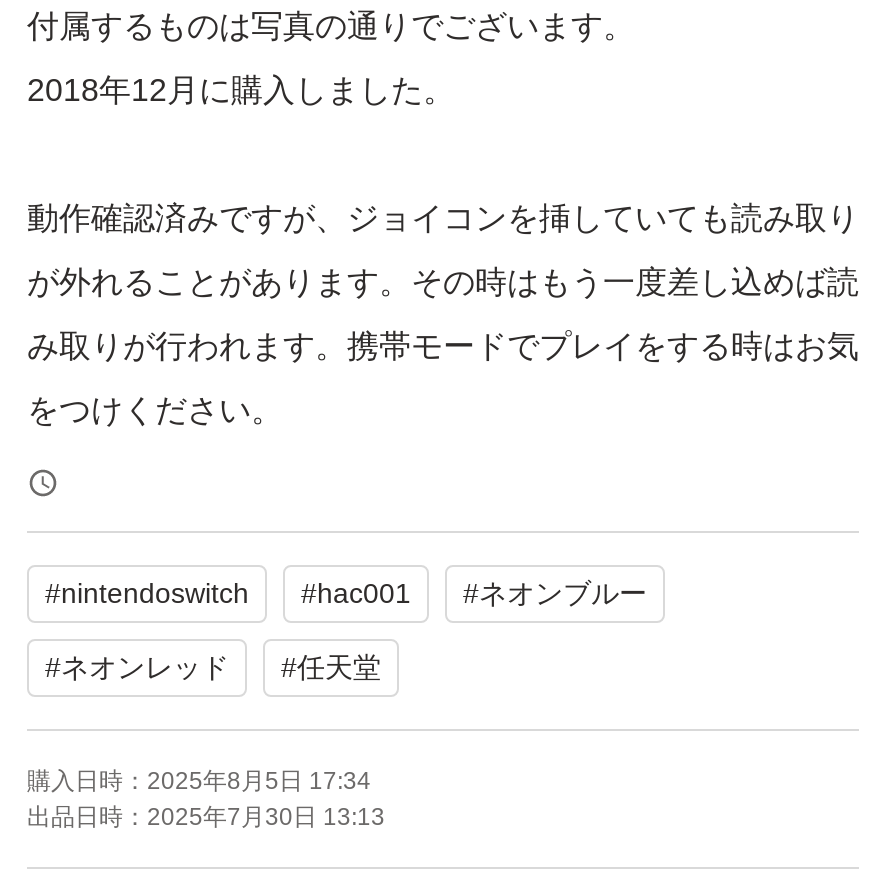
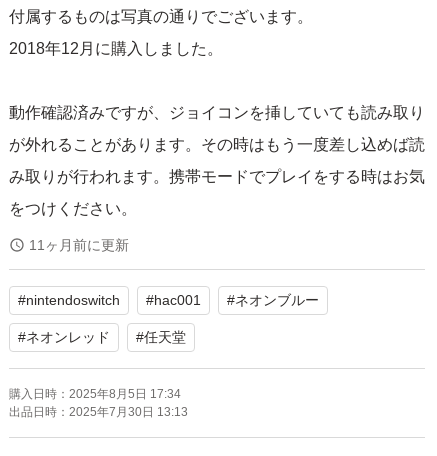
none -> [29,237,129,253] 11ヶ月前に更新

